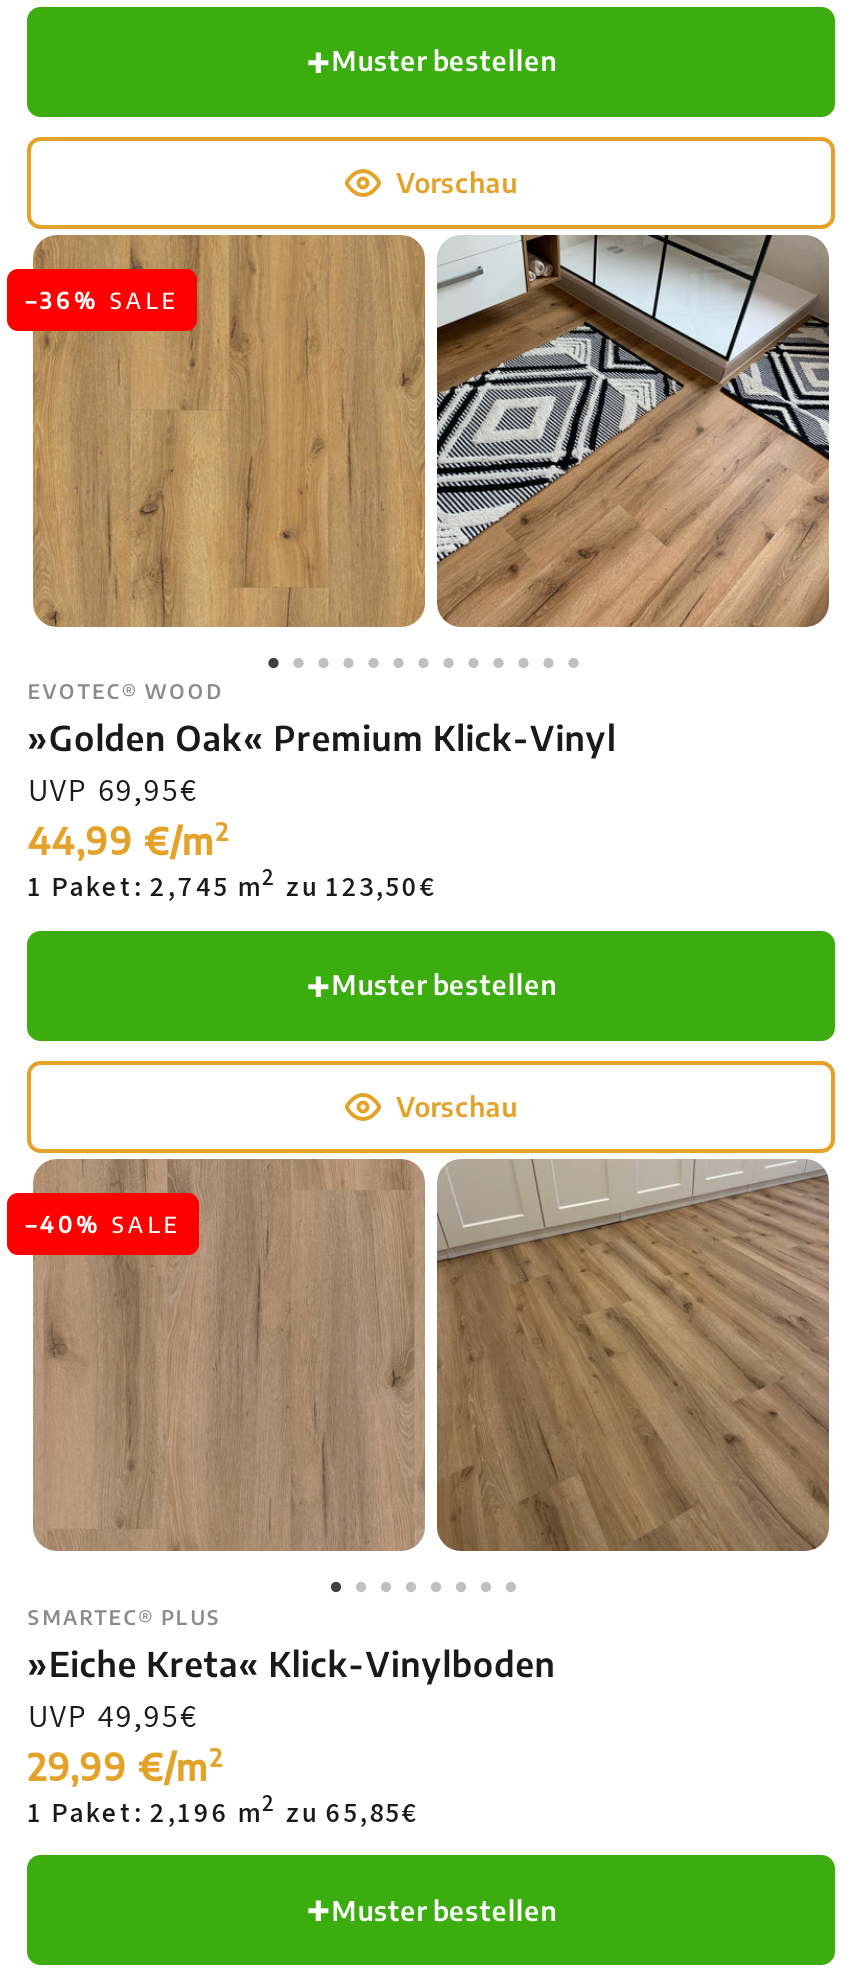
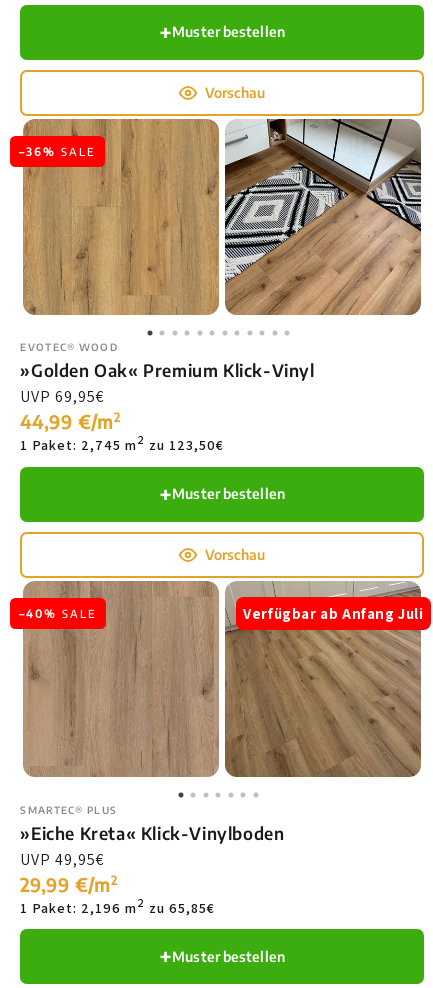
none -> [243,604,424,623] Verfügbar ab Anfang Juli

